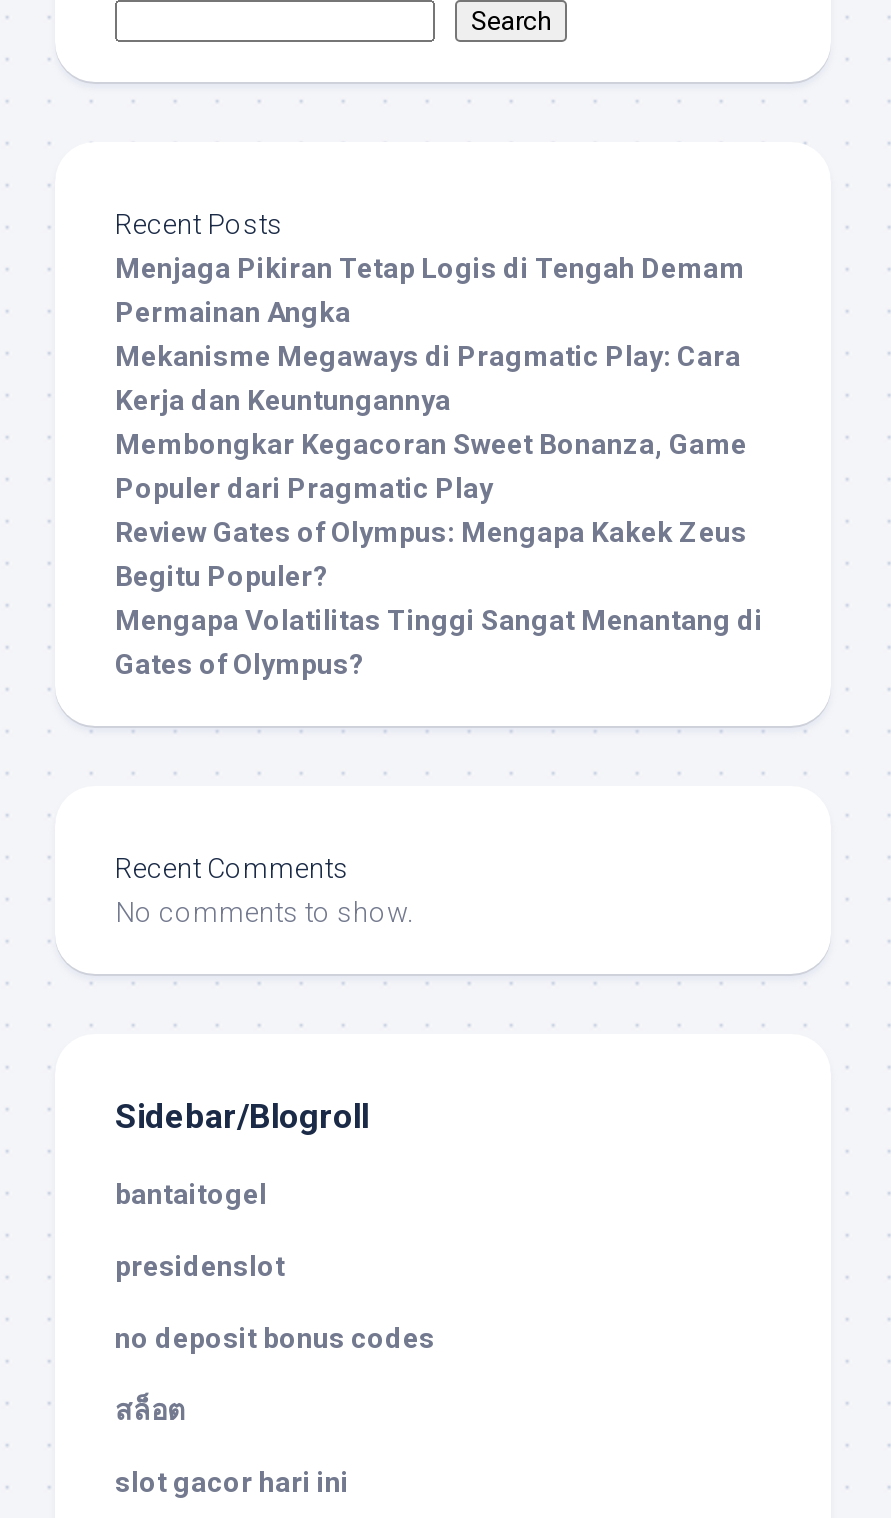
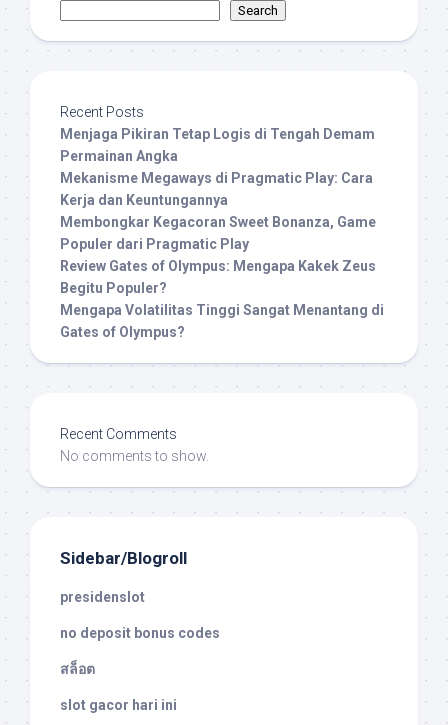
[115,1179,267,1211] bantaitogel -> none

